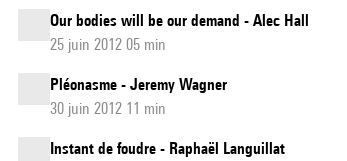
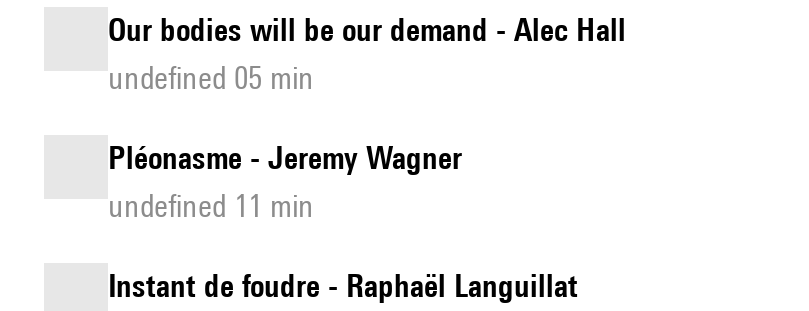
[50,35,166,54] 25 juin 2012 05 min -> [108,59,314,97] undefined 05 min
[50,99,166,118] 30 juin 2012 11 min -> [108,187,314,225] undefined 11 min

